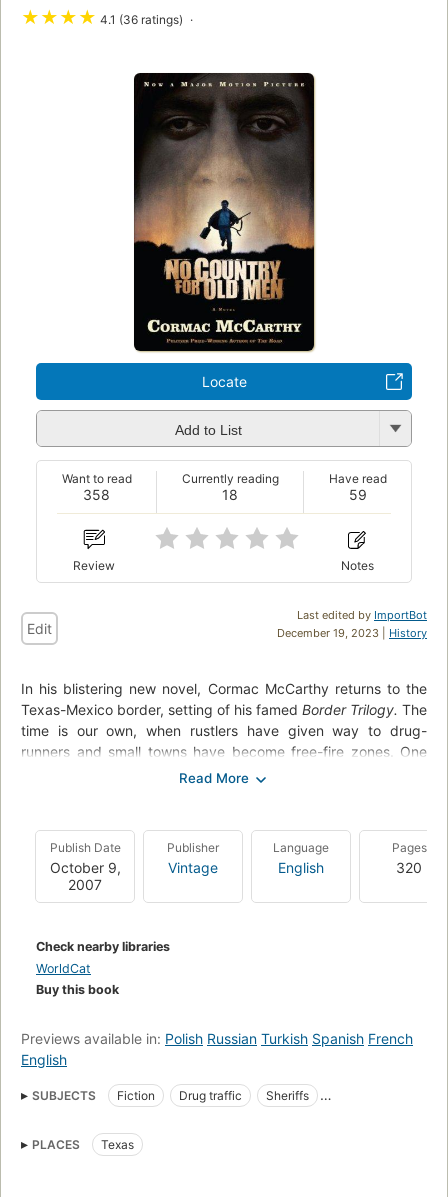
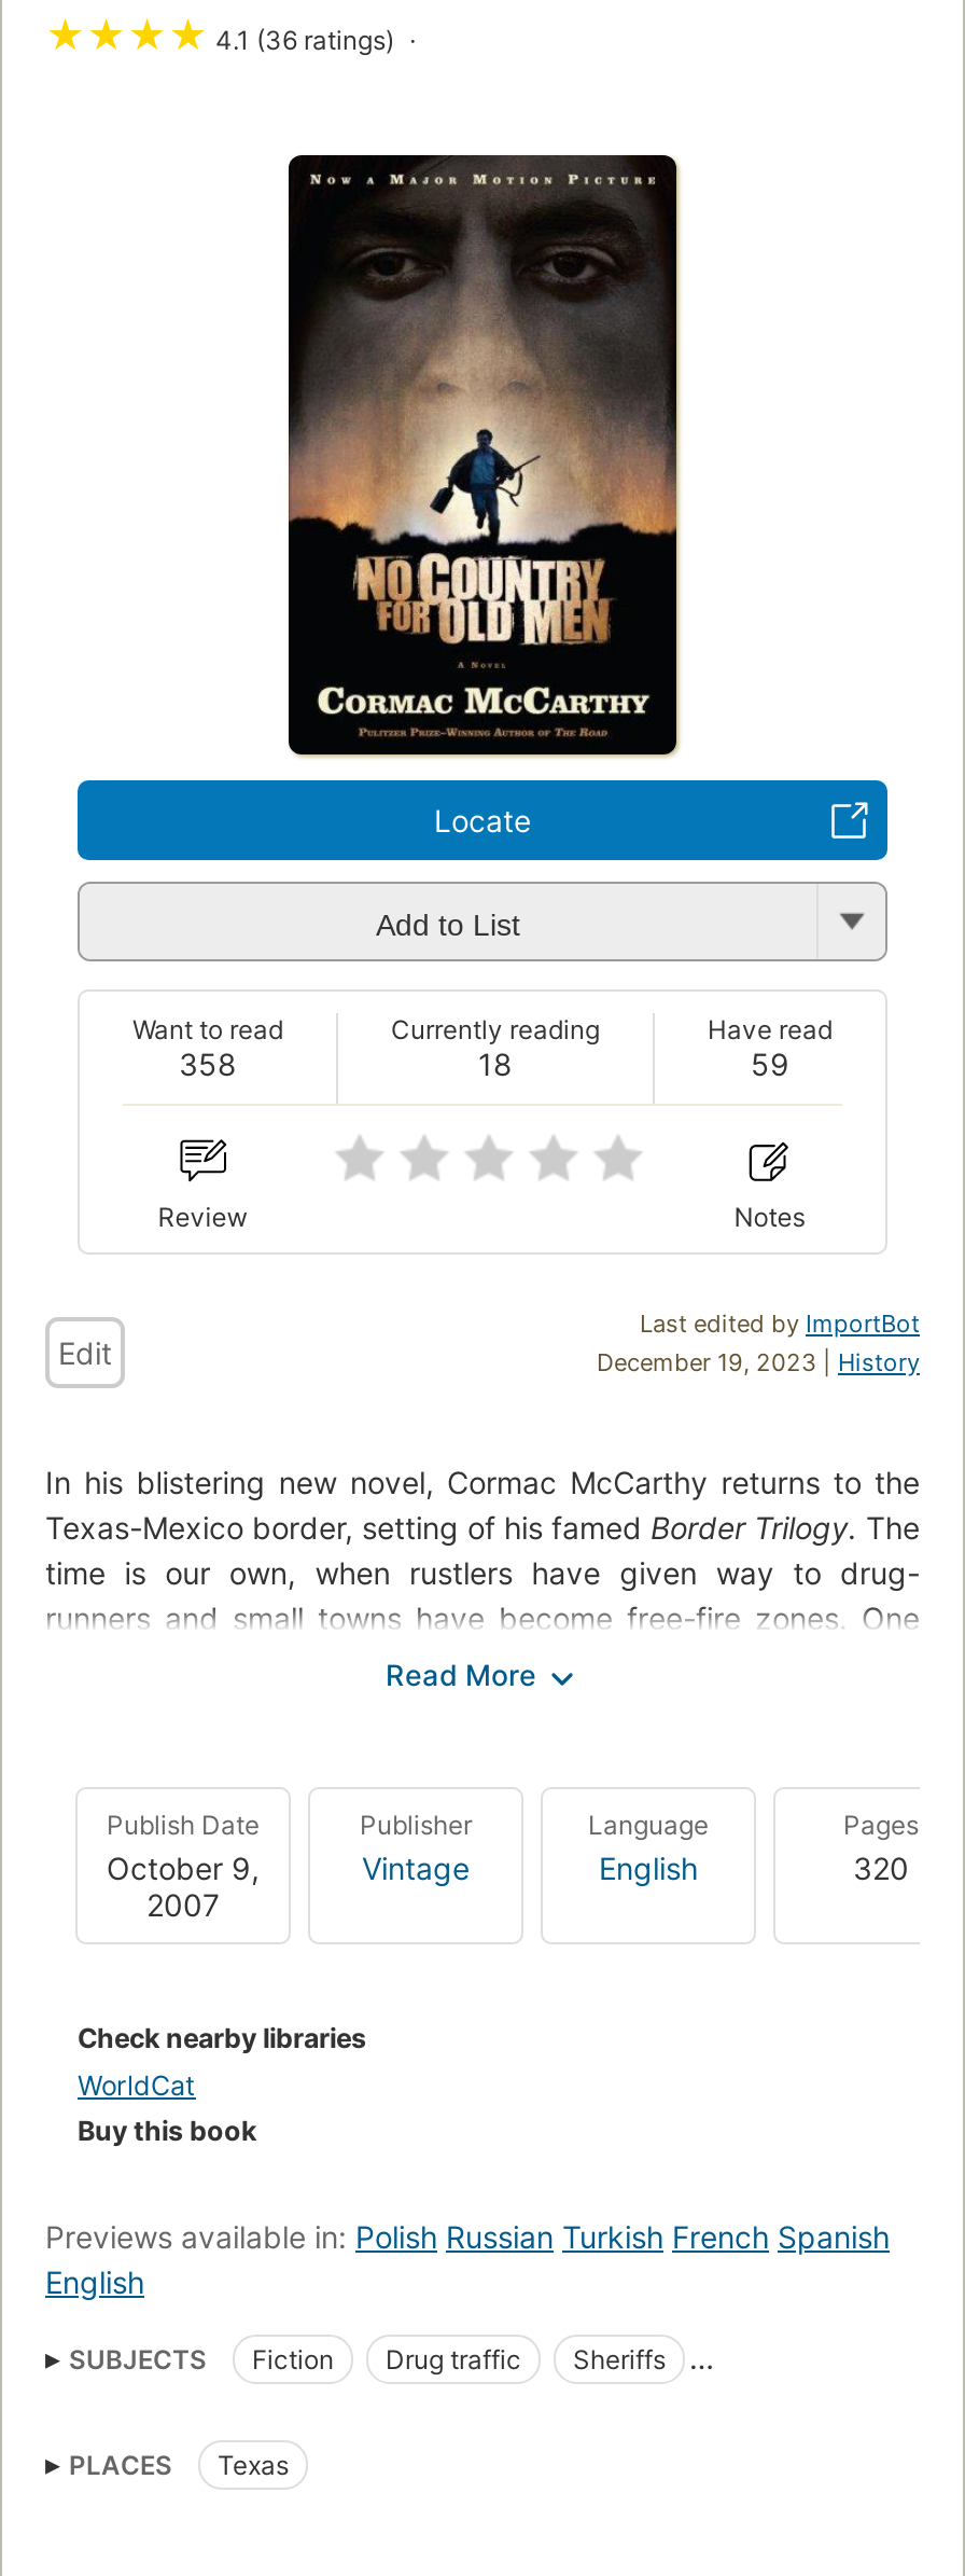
[21,1030,413,1047] Previews available in: Polish Russian Turkish Spanish French -> [45,2218,890,2254] Previews available in: Polish Russian Turkish French Spanish

